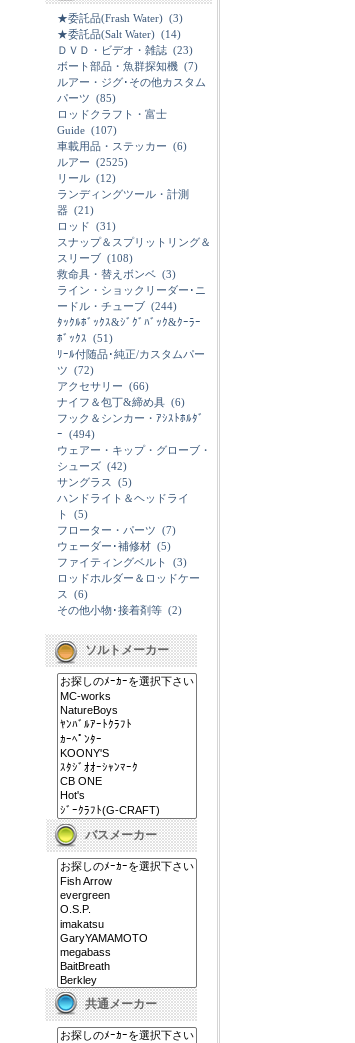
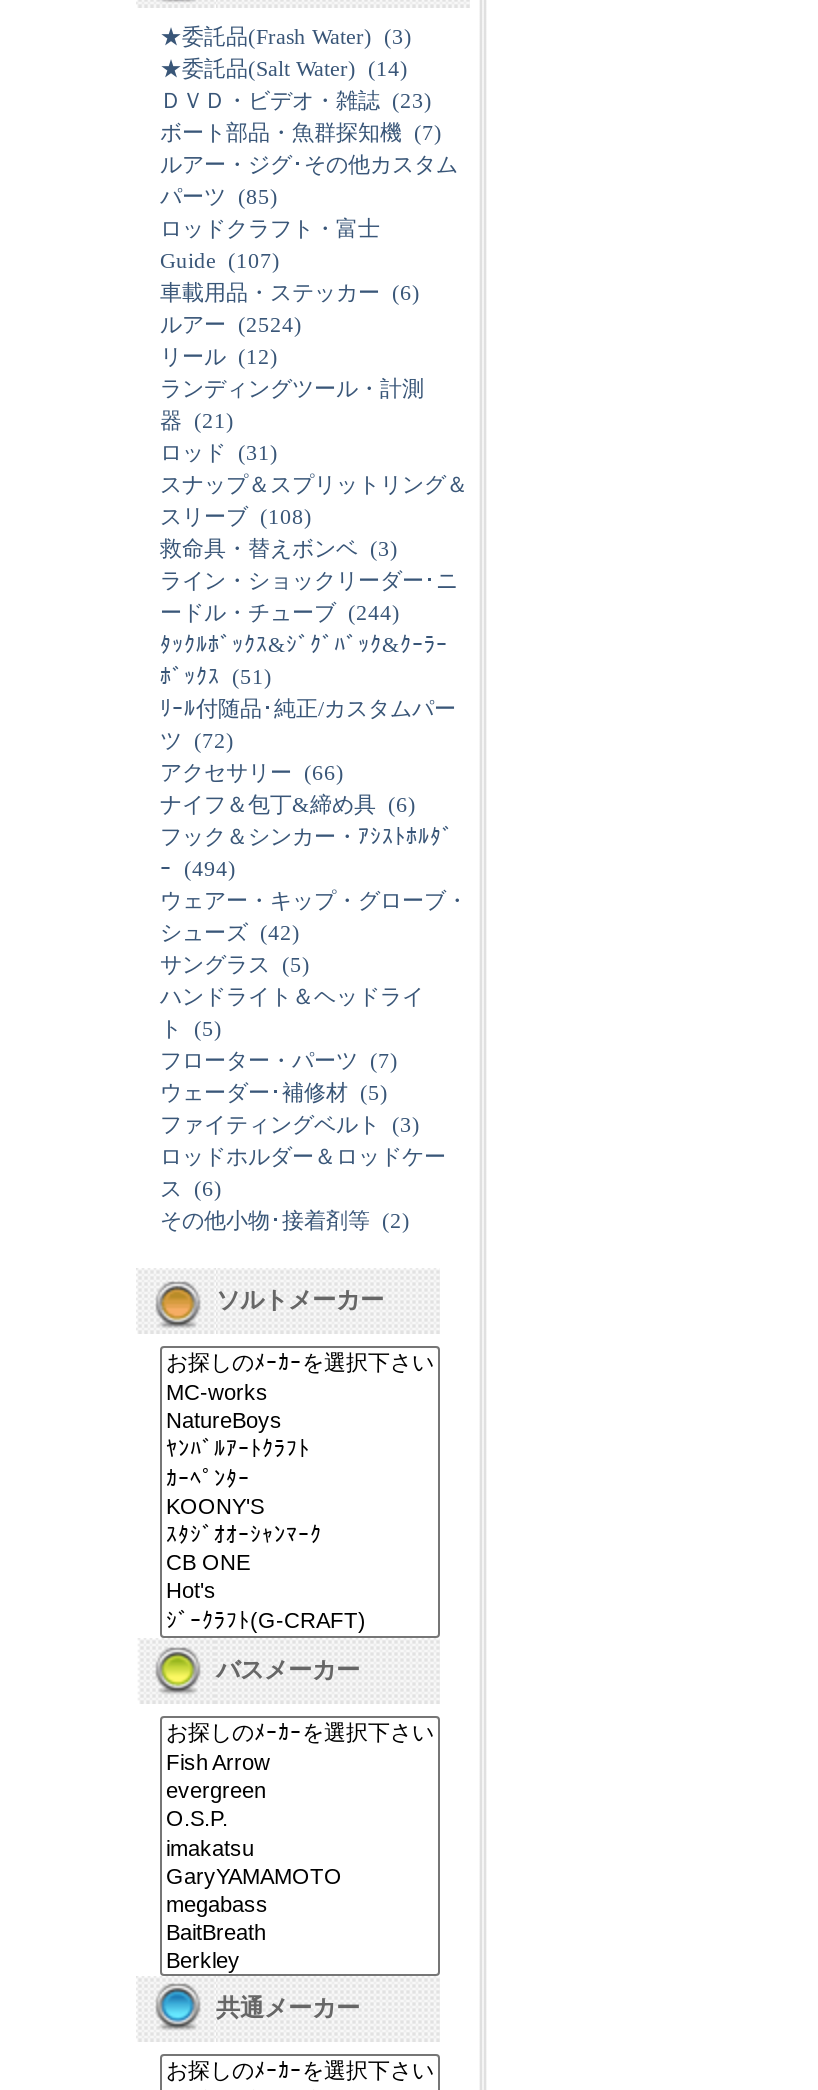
[57,156,128,168] ルアー(2525) -> [160,312,302,336] ルアー(2524)

